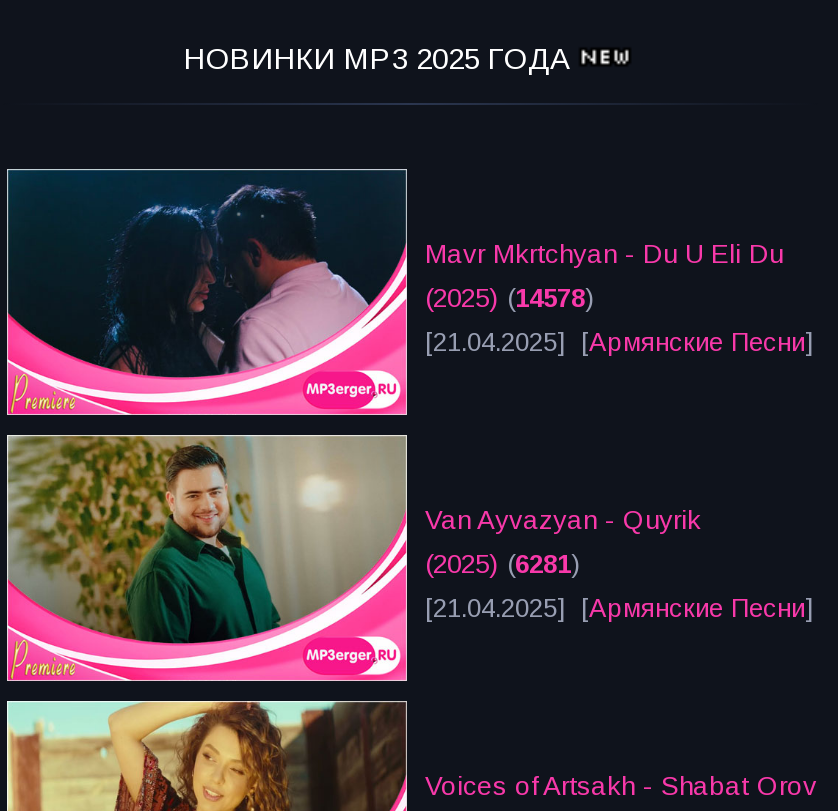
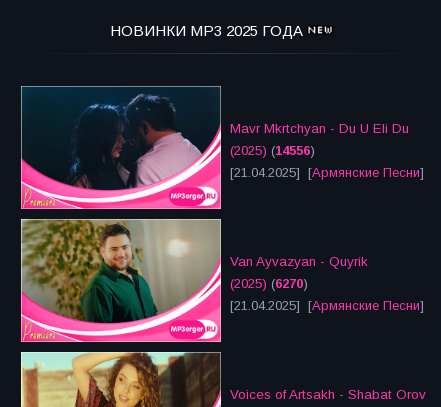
[425,284,595,314] (2025) (14578) -> [230,143,315,158] (2025) (14556)
[425,550,581,580] (2025) (6281) -> [230,276,308,291] (2025) (6270)

